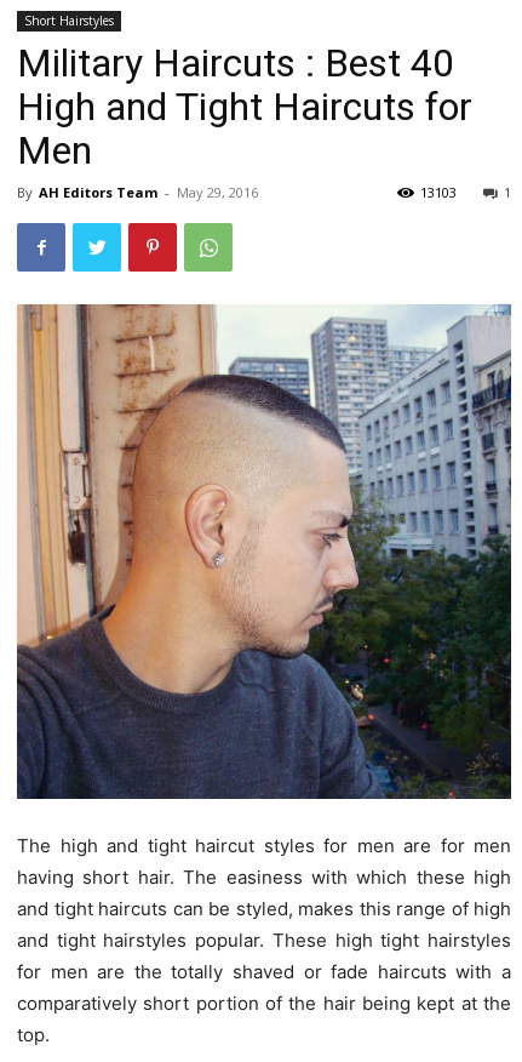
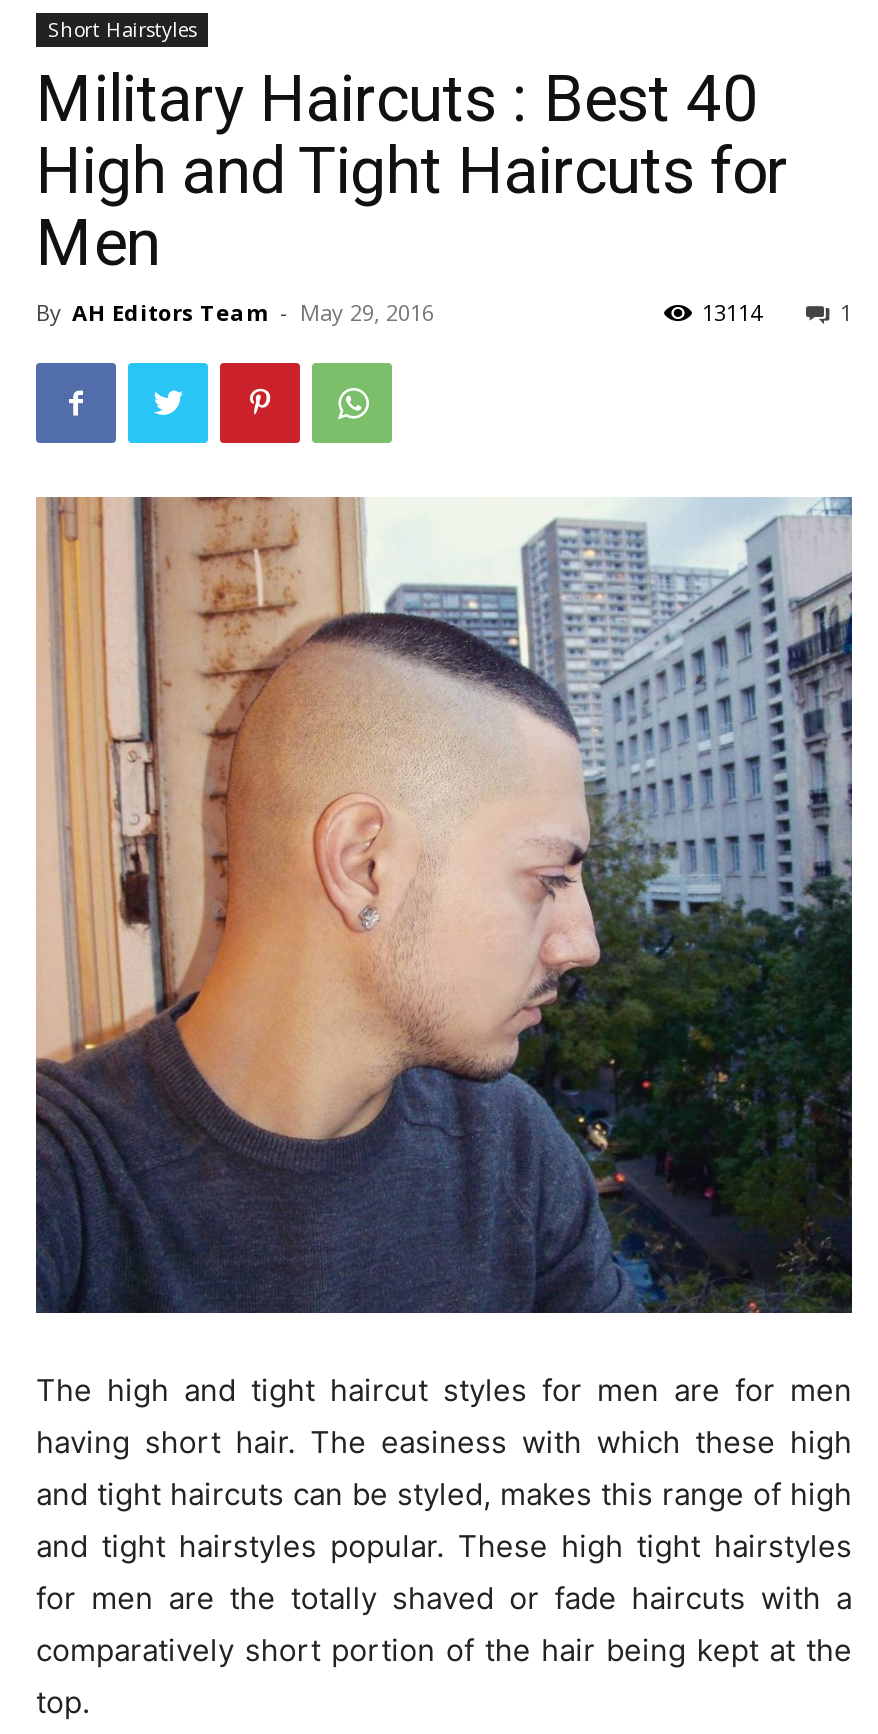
[420,183,457,201] 13103 -> [702,297,762,327] 13114

